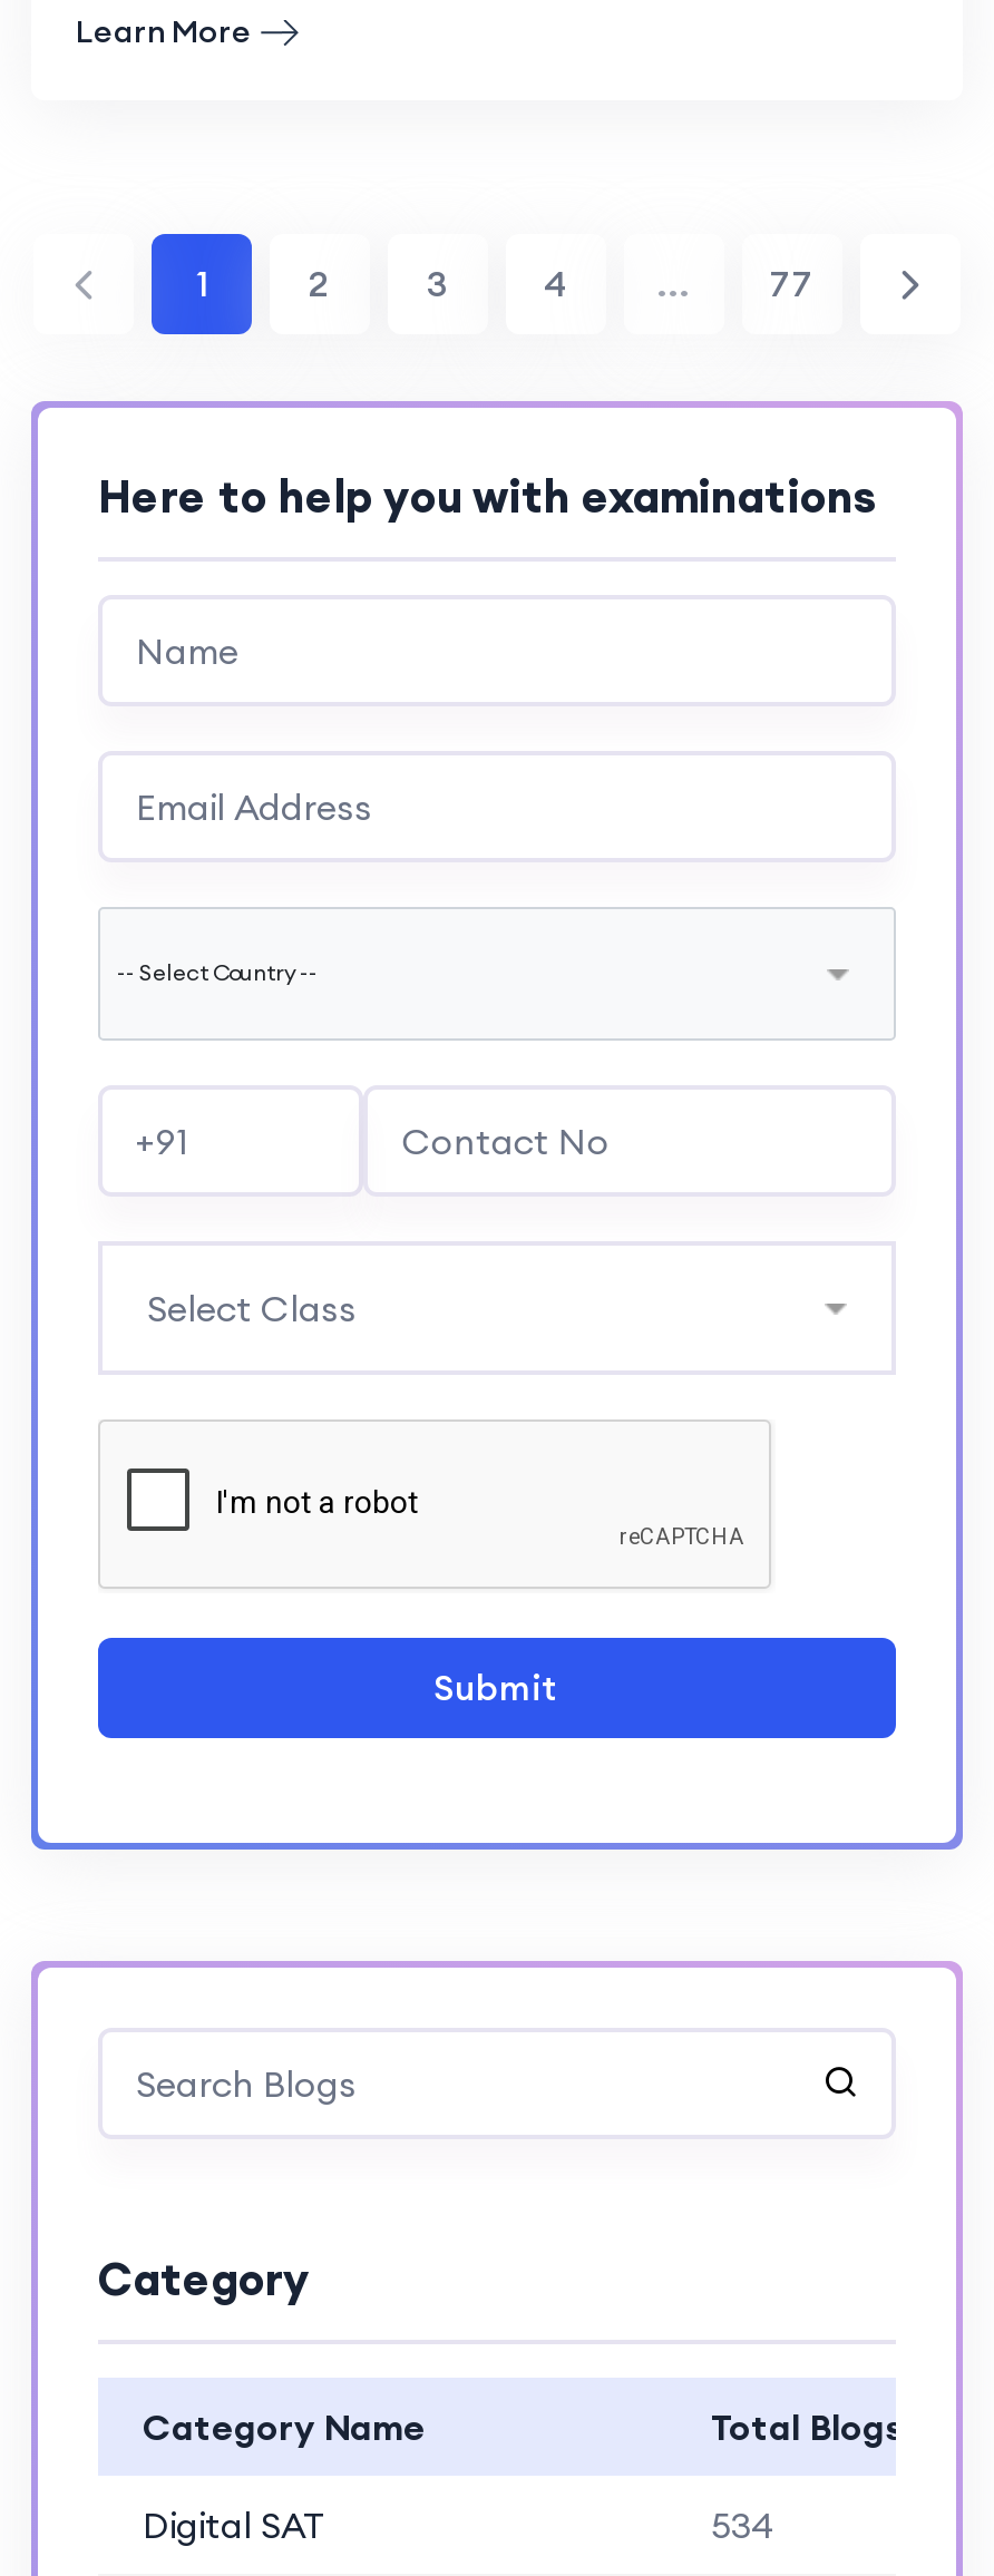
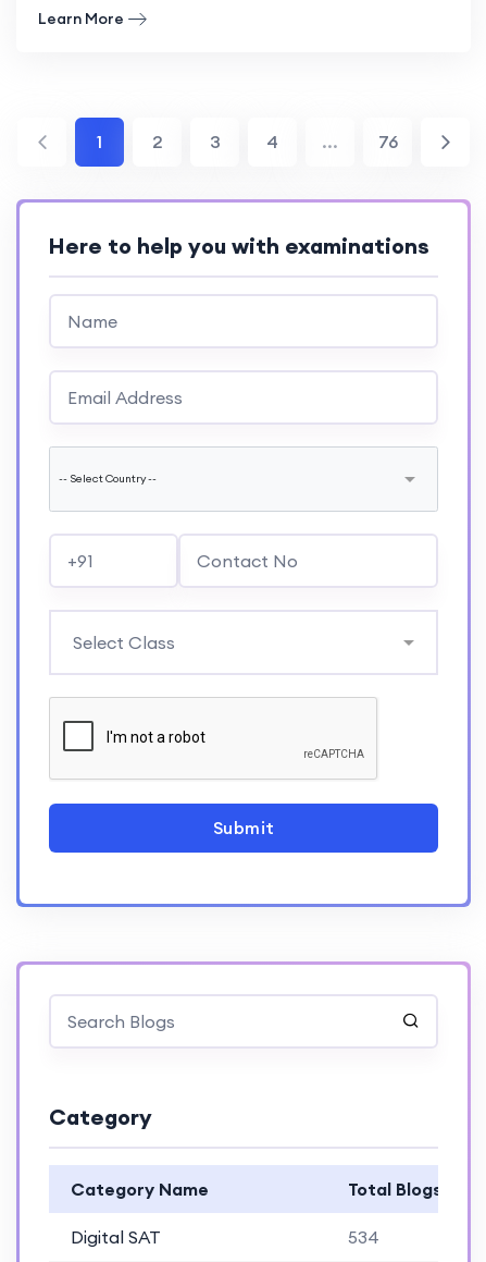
[770,261,815,306] 77 -> [378,131,397,153] 76

